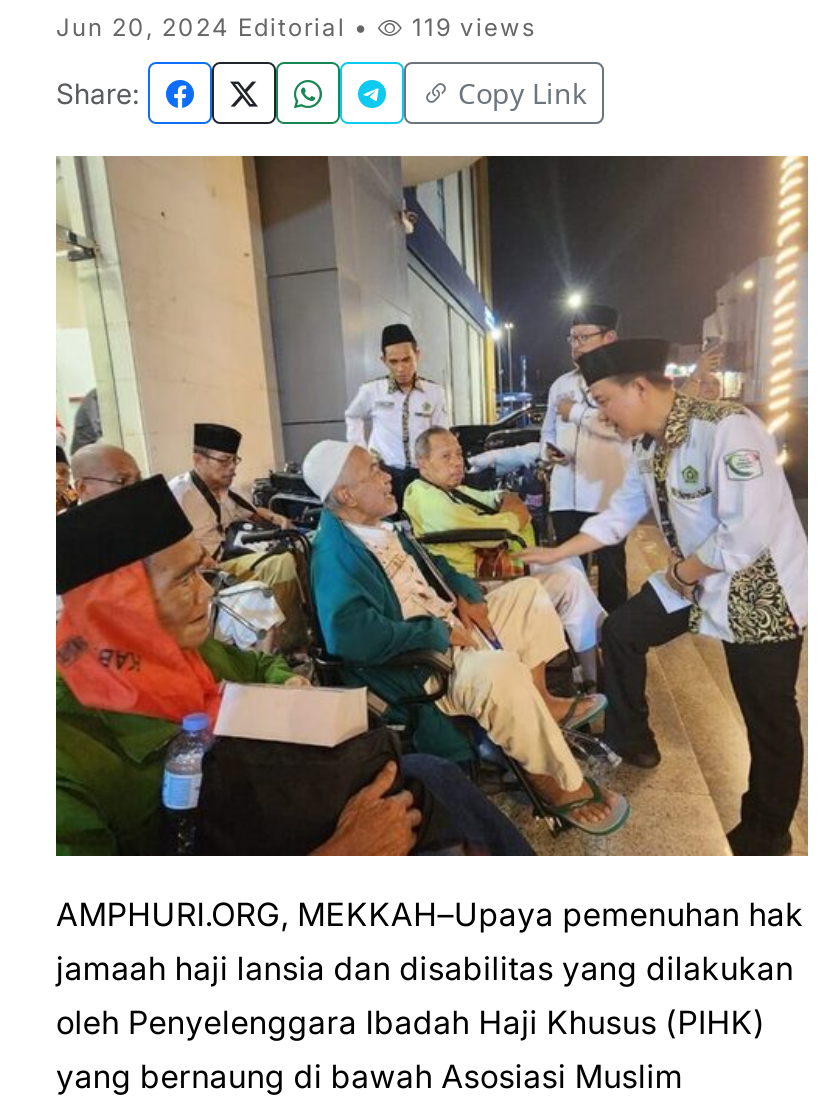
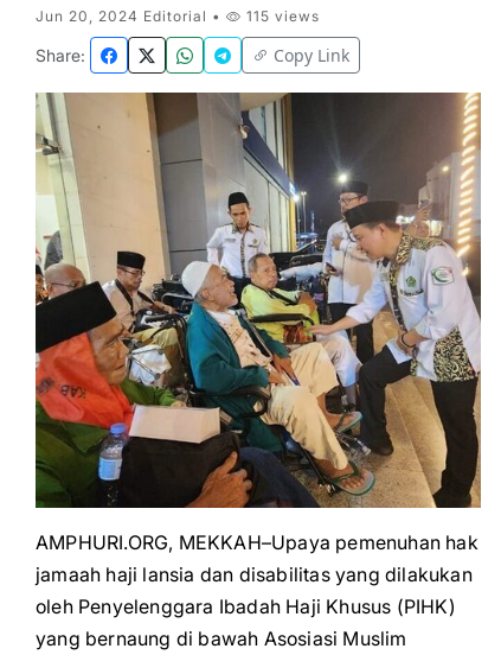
[56,12,536,42] Jun 20, 2024 Editorial • 119 views -> [36,7,320,25] Jun 20, 2024 Editorial • 115 views

